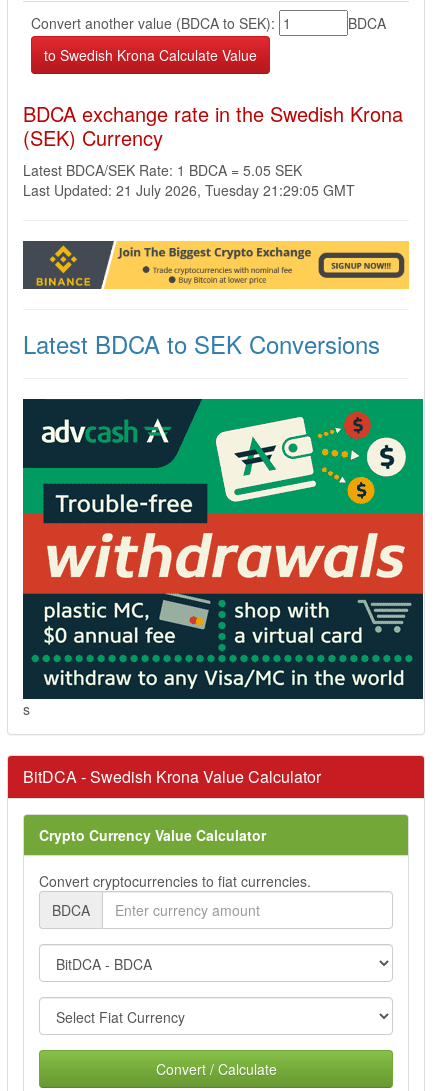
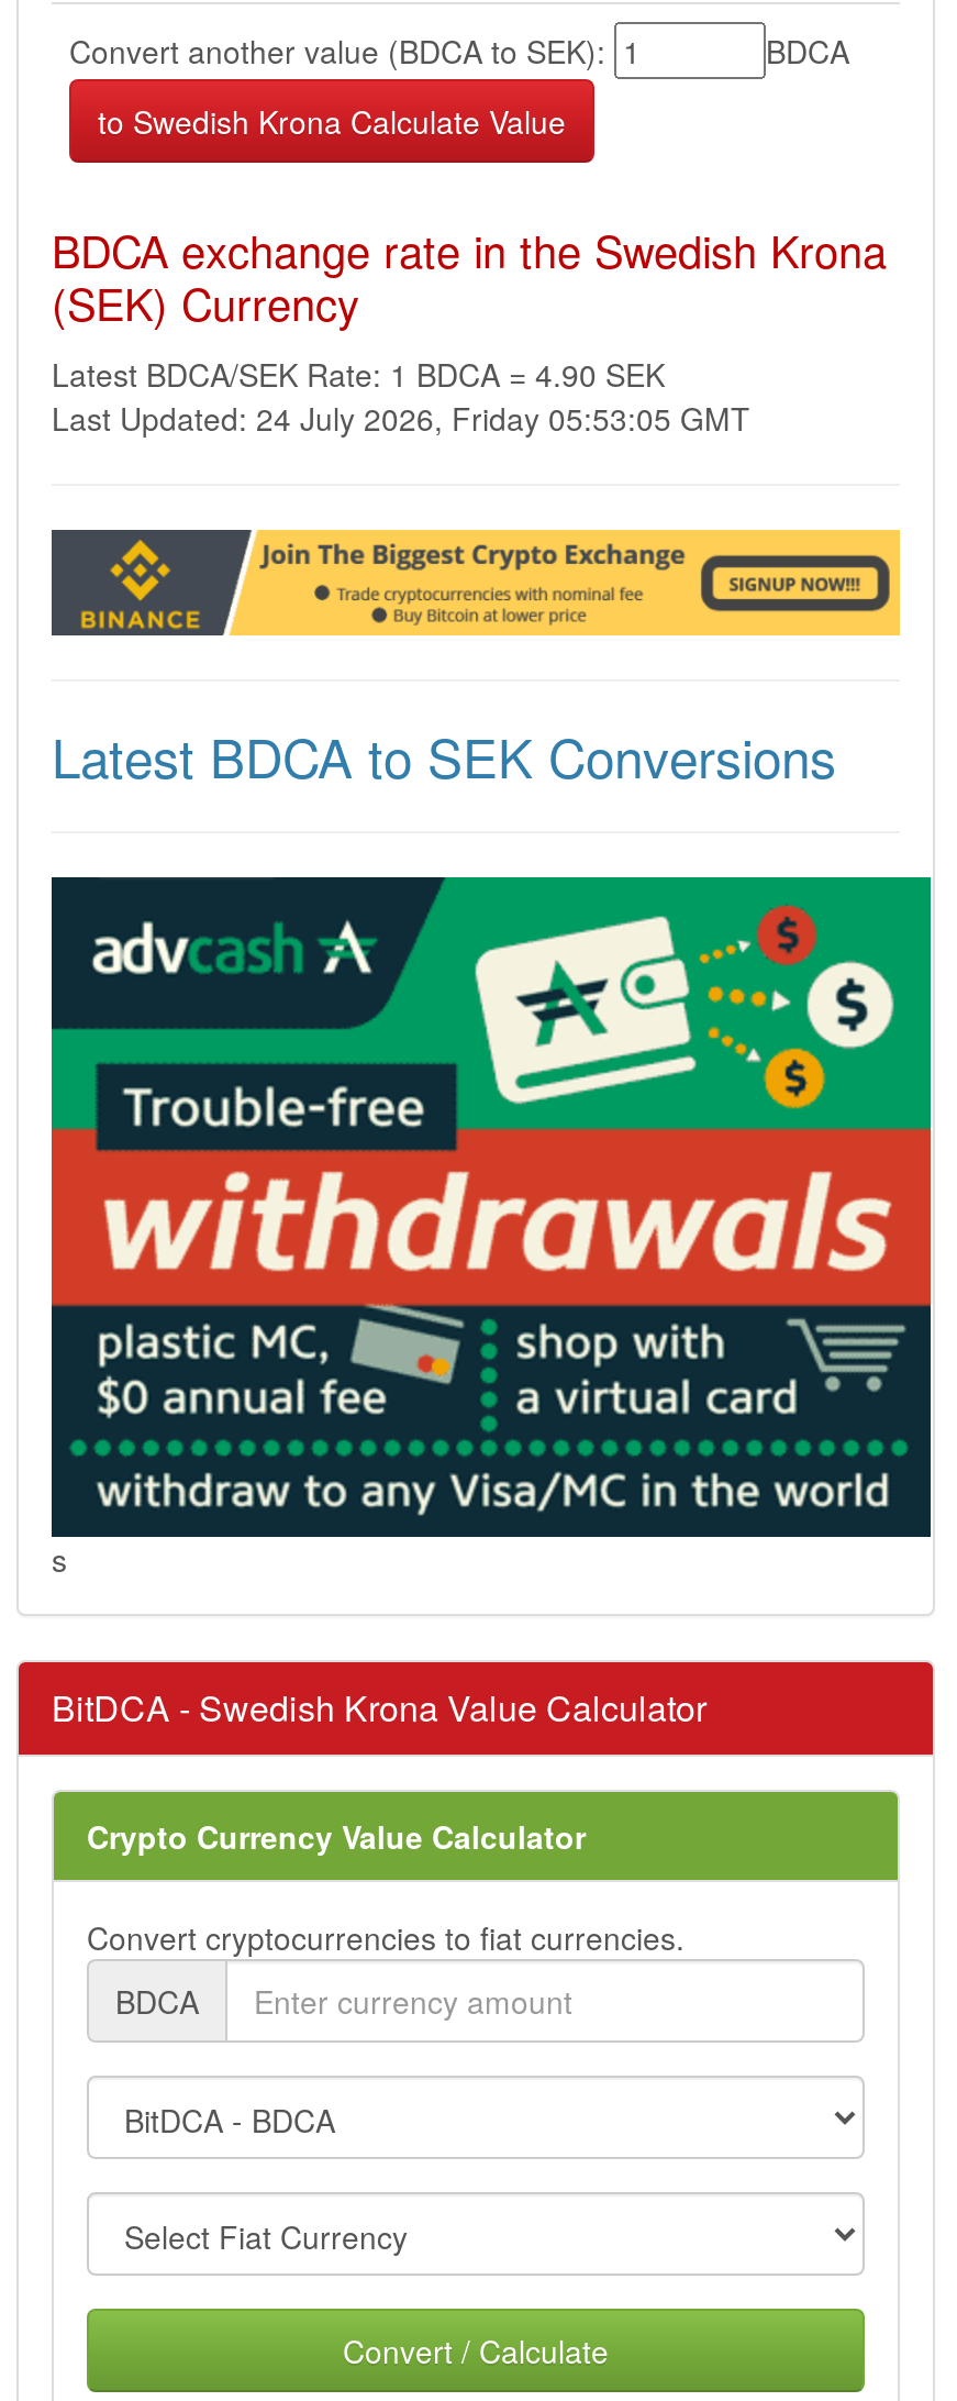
[23,160,302,180] Latest BDCA/SEK Rate: 1 BDCA = 5.05 SEK -> [52,352,665,396] Latest BDCA/SEK Rate: 1 BDCA = 4.90 SEK
[23,180,355,200] Last Updated: 21 July 2026, Tuesday 21:29:05 GMT -> [52,396,750,440] Last Updated: 24 July 2026, Friday 05:53:05 GMT

